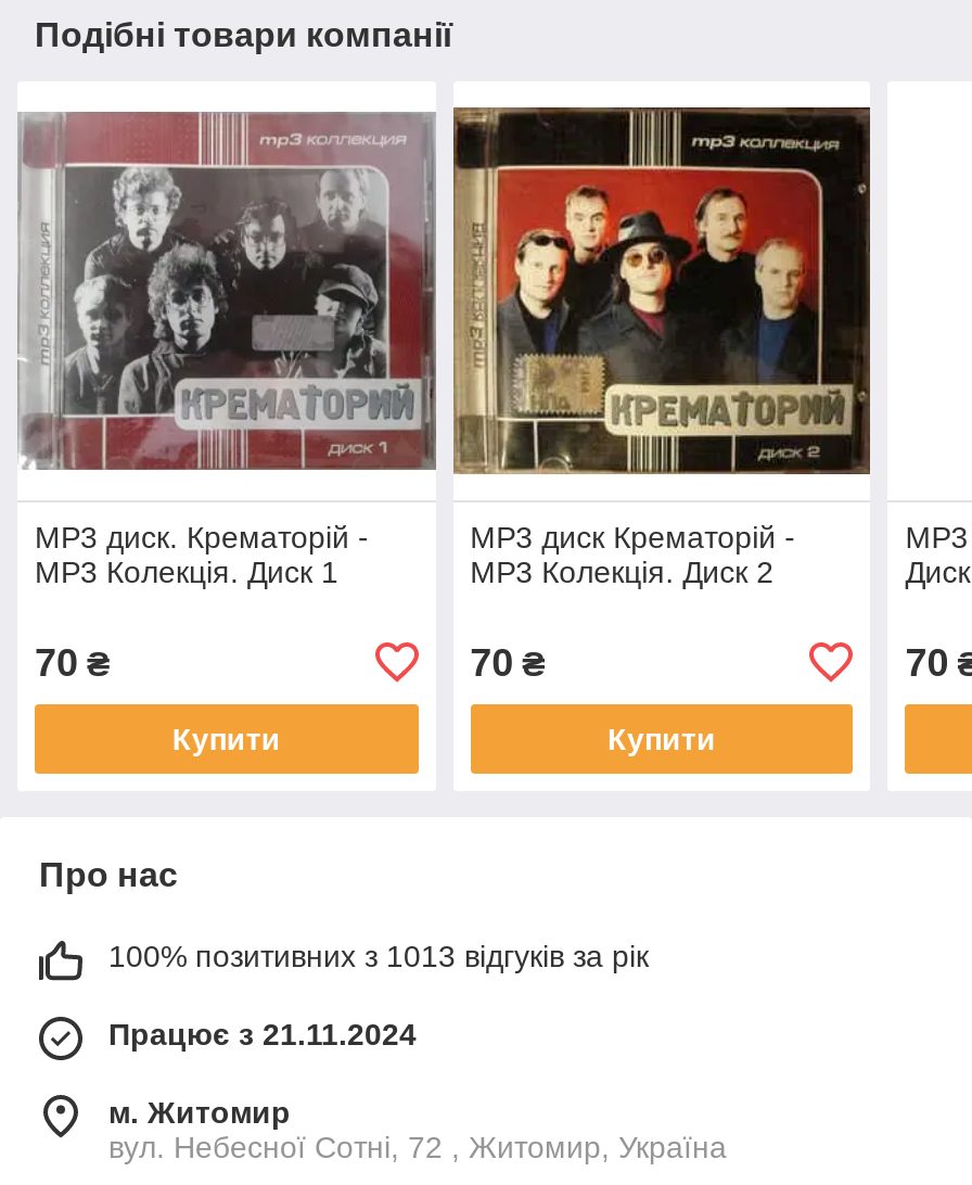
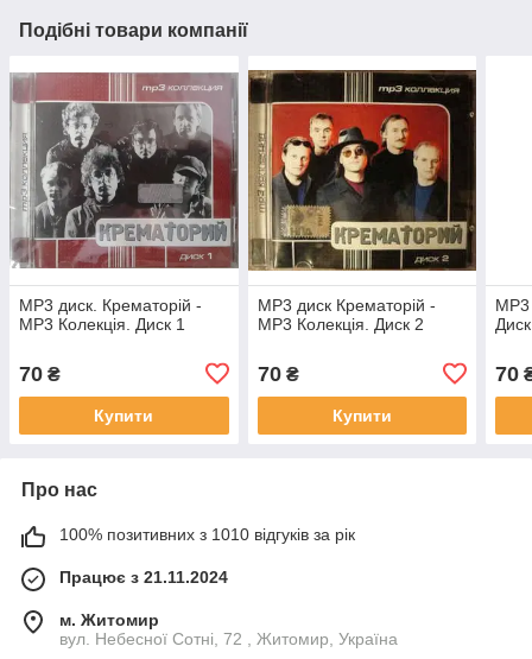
[108,938,649,973] 100% позитивних з 1013 відгуків за рік -> [59,525,355,544] 100% позитивних з 1010 відгуків за рік

